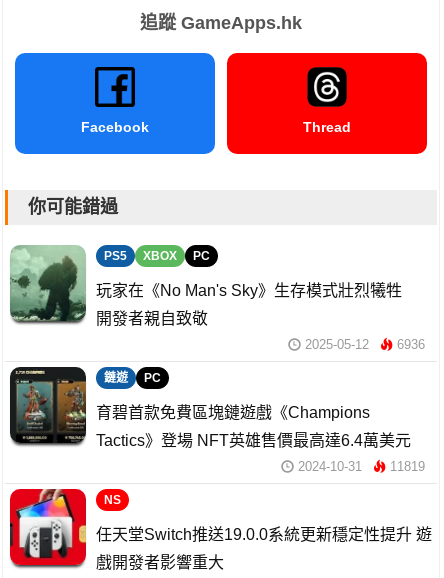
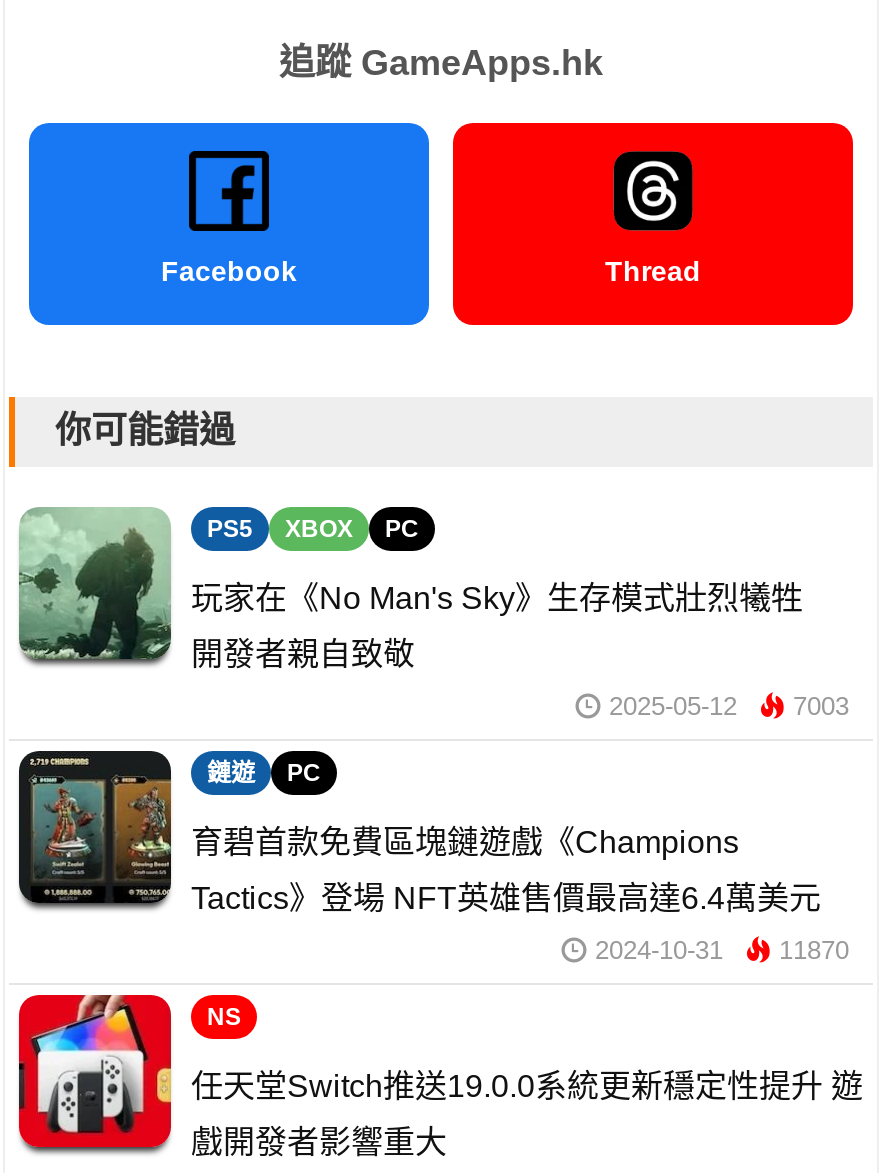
[305,337,425,352] 2025-05-12 6936 -> [609,691,849,721] 2025-05-12 7003
[298,459,425,474] 2024-10-31 11819 -> [595,935,849,965] 2024-10-31 11870

